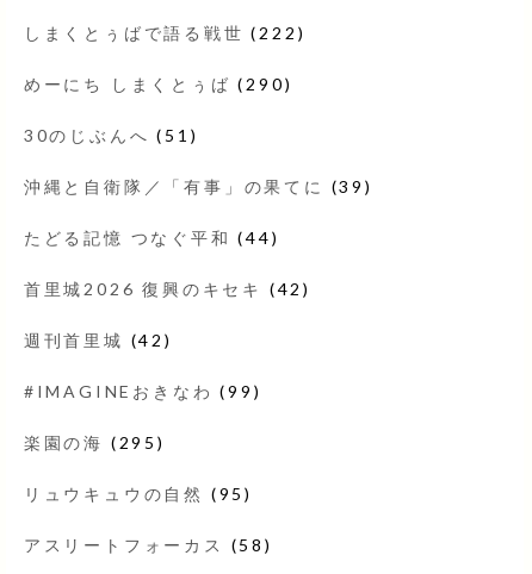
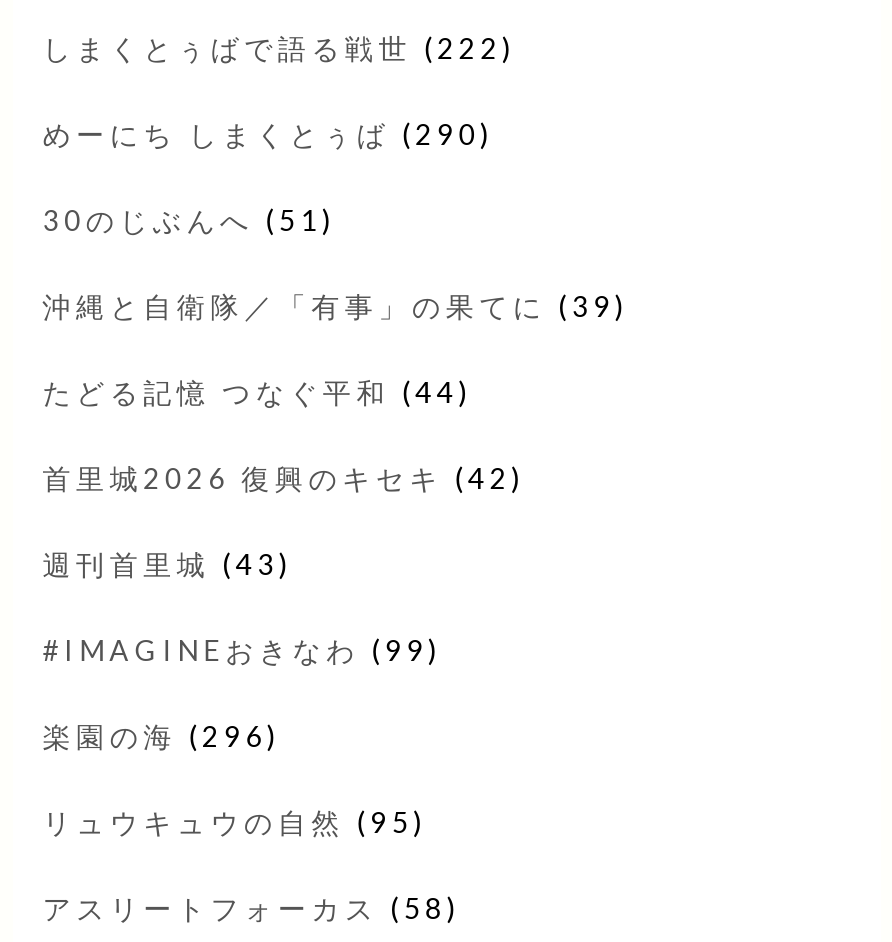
[23,330,173,350] 週刊首里城(42) -> [42,547,292,581] 週刊首里城(43)
[23,432,165,452] 楽園の海(295) -> [42,719,280,753] 楽園の海(296)

